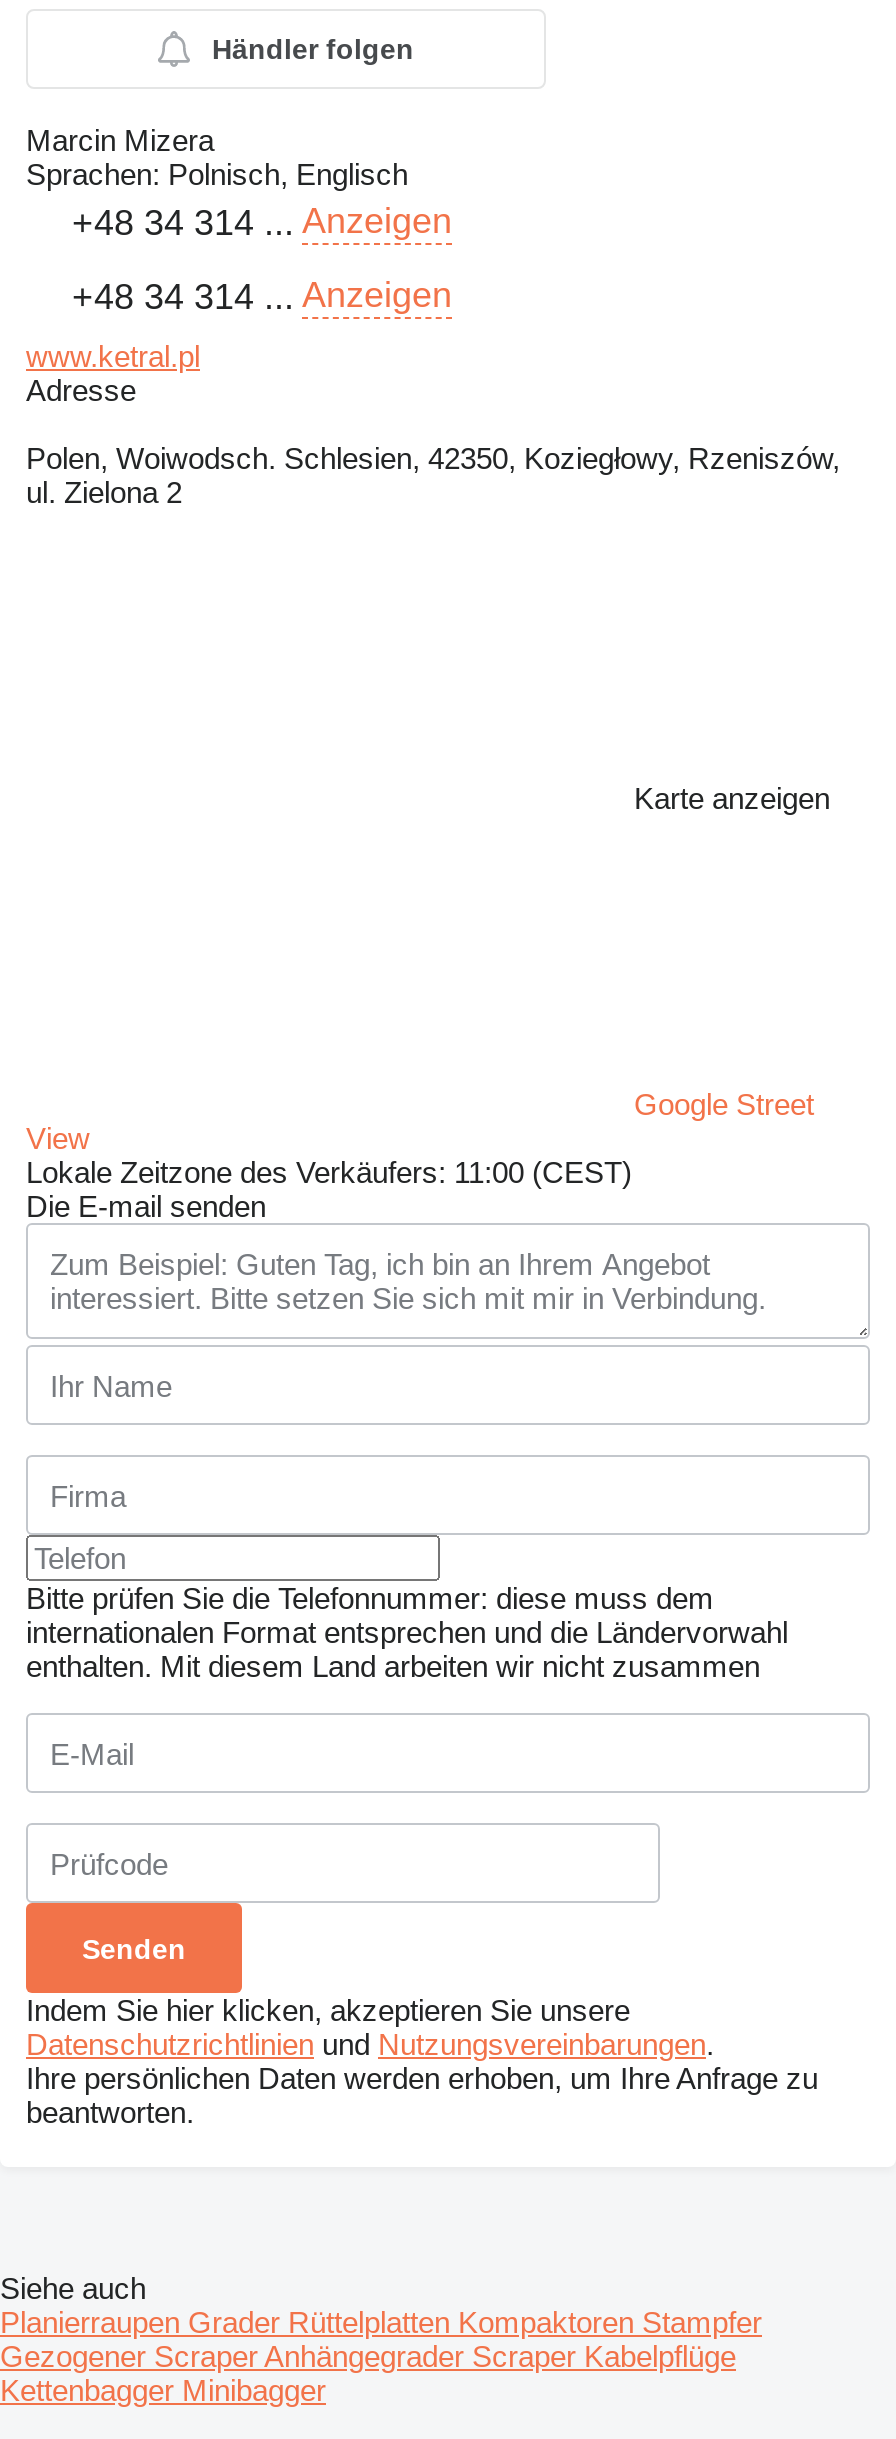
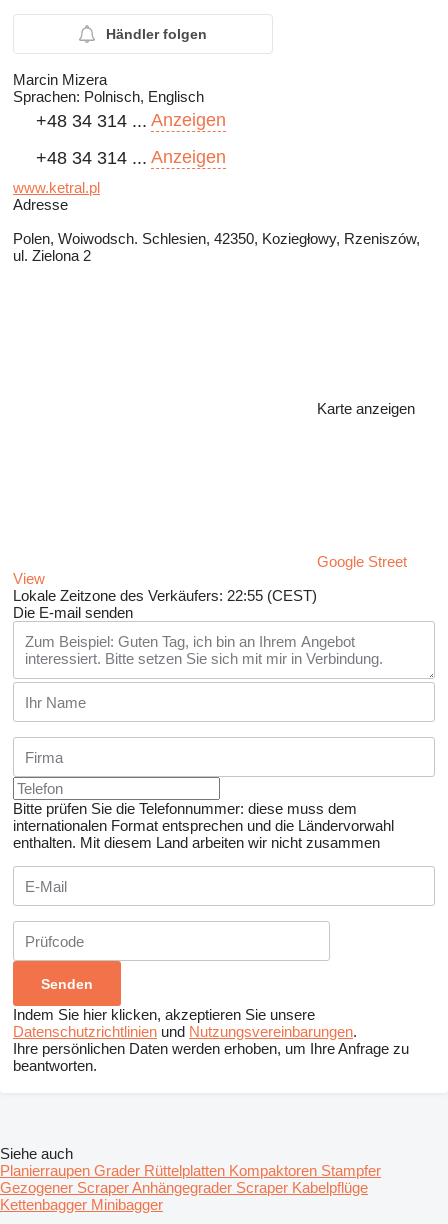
[26,1155,632,1189] Lokale Zeitzone des Verkäufers: 11:00 (CEST) -> [13,587,317,604] Lokale Zeitzone des Verkäufers: 22:55 (CEST)

